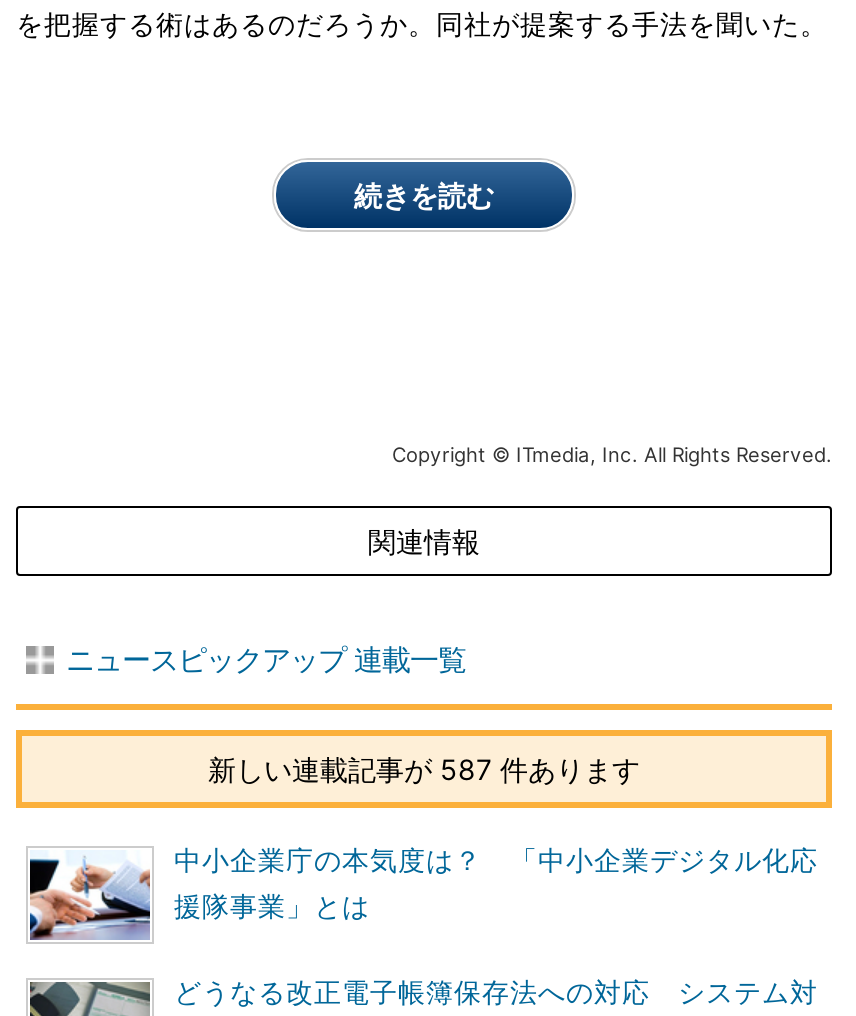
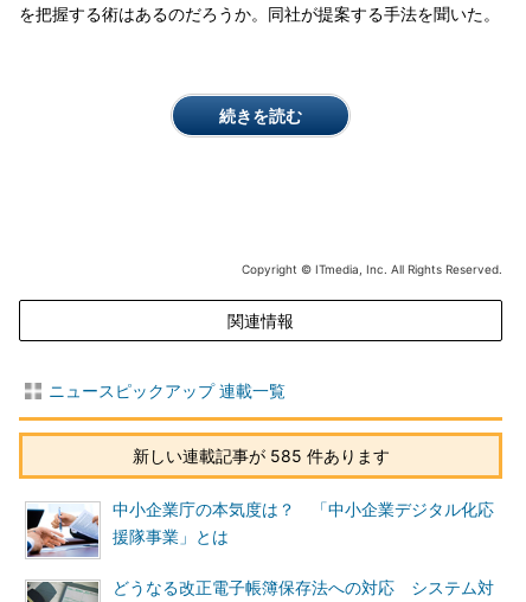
[208,752,640,786] 新しい連載記事が 587 件あります -> [132,446,389,466] 新しい連載記事が 585 件あります

